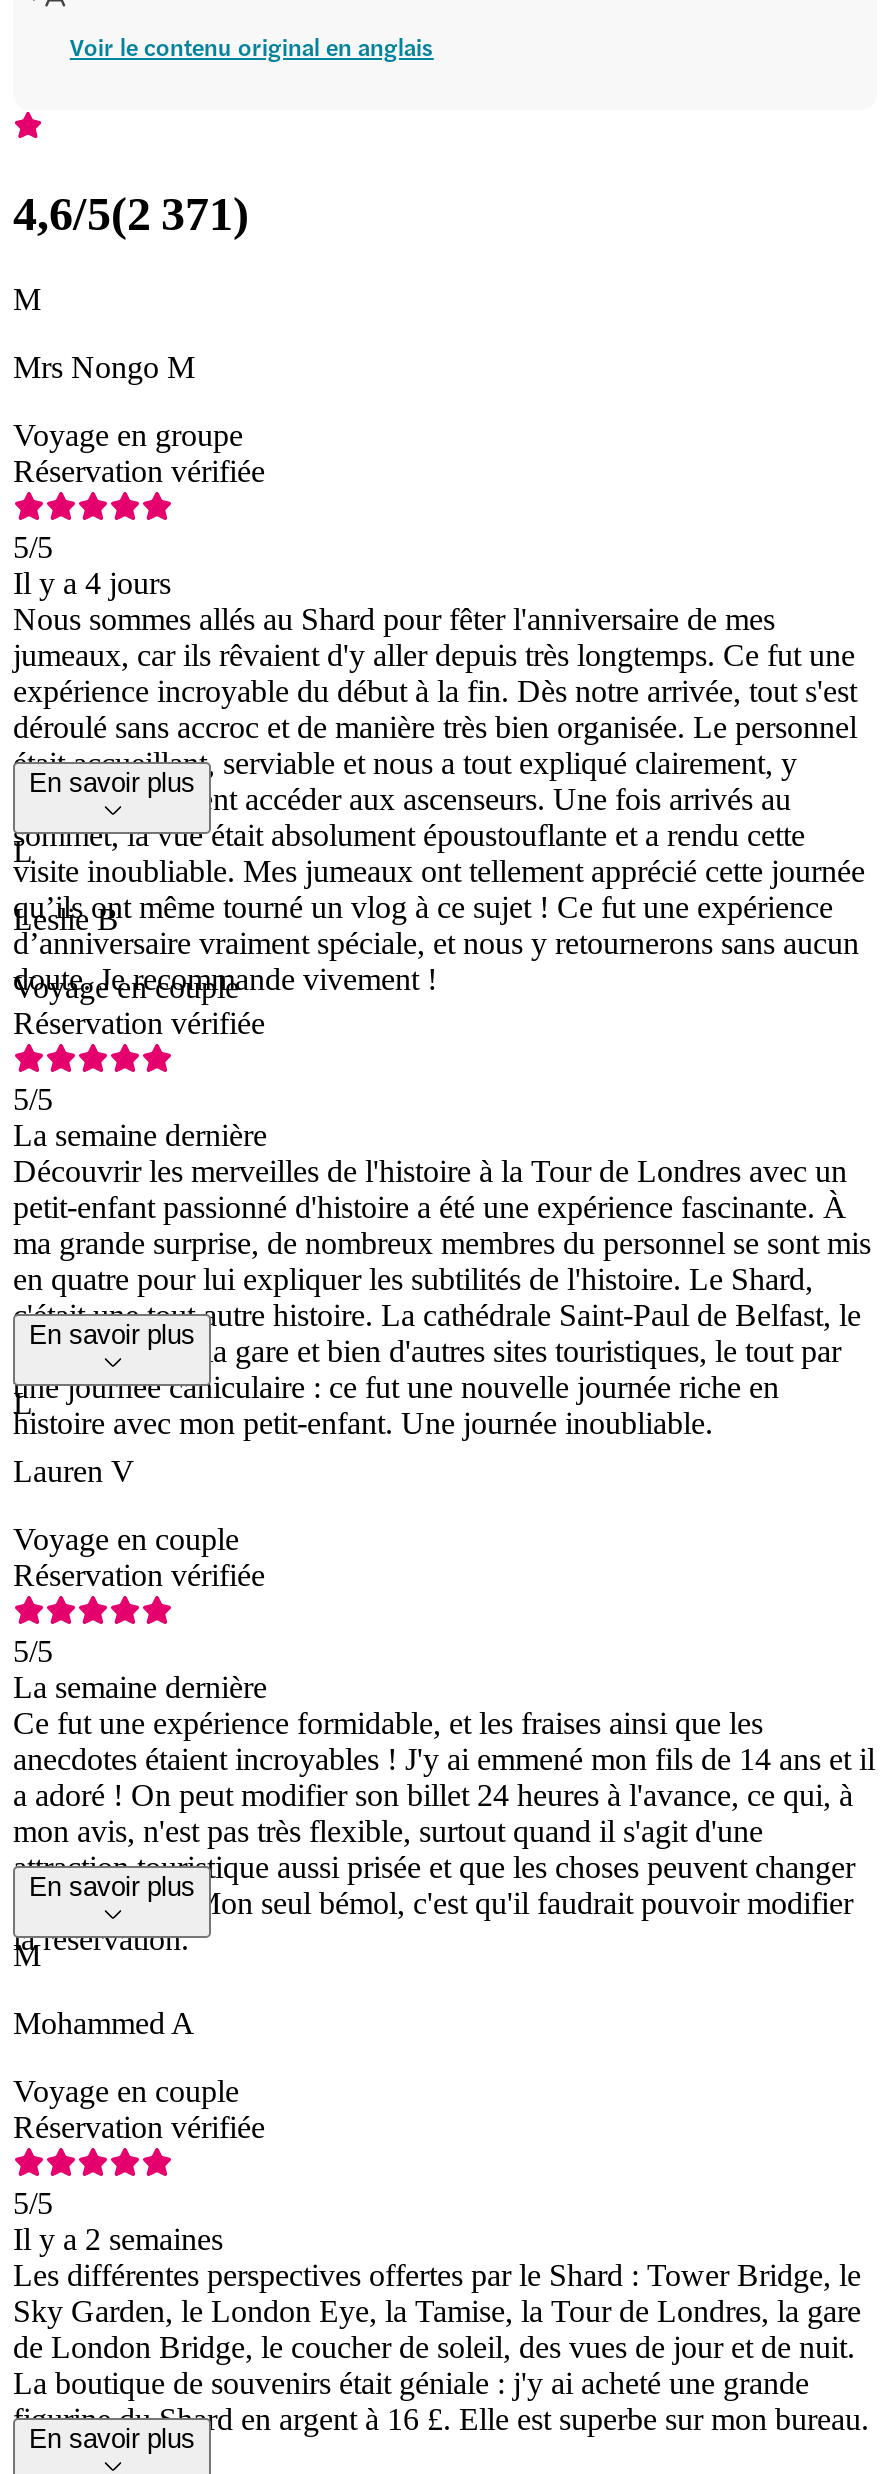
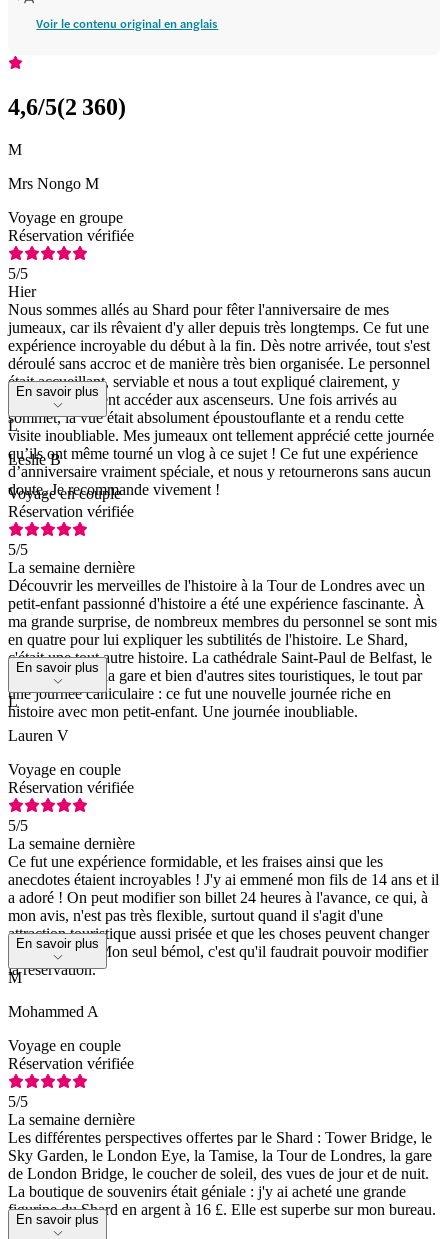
[13,188,249,240] 4,6/5(2 371) -> [8,94,126,120] 4,6/5(2 360)
[13,566,171,600] Il y a 4 jours -> [8,283,36,300] Hier
[13,2222,223,2256] Il y a 2 semaines -> [8,1111,135,1128] La semaine dernière

